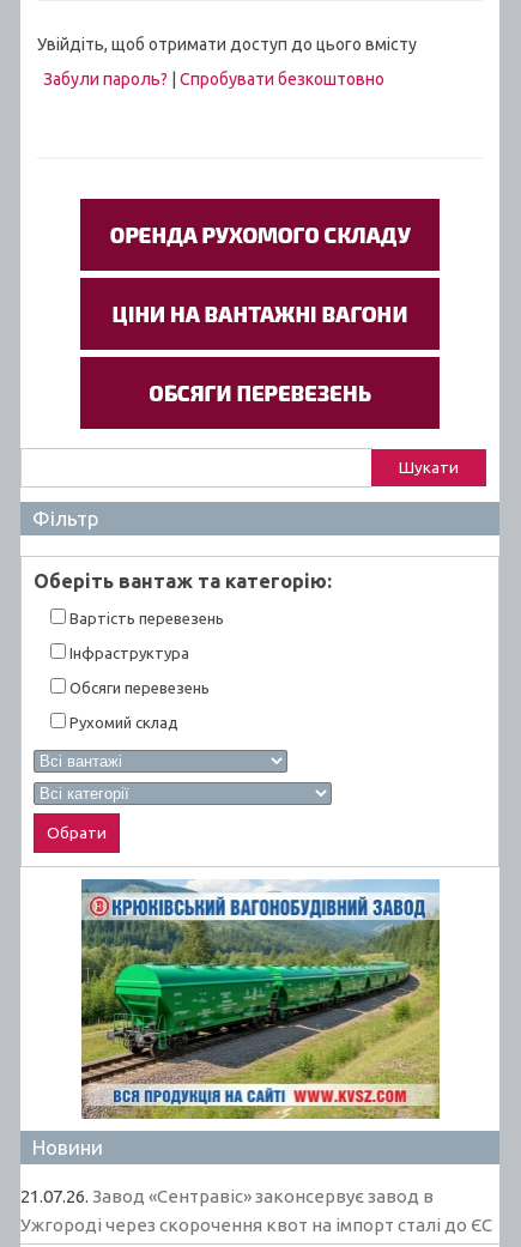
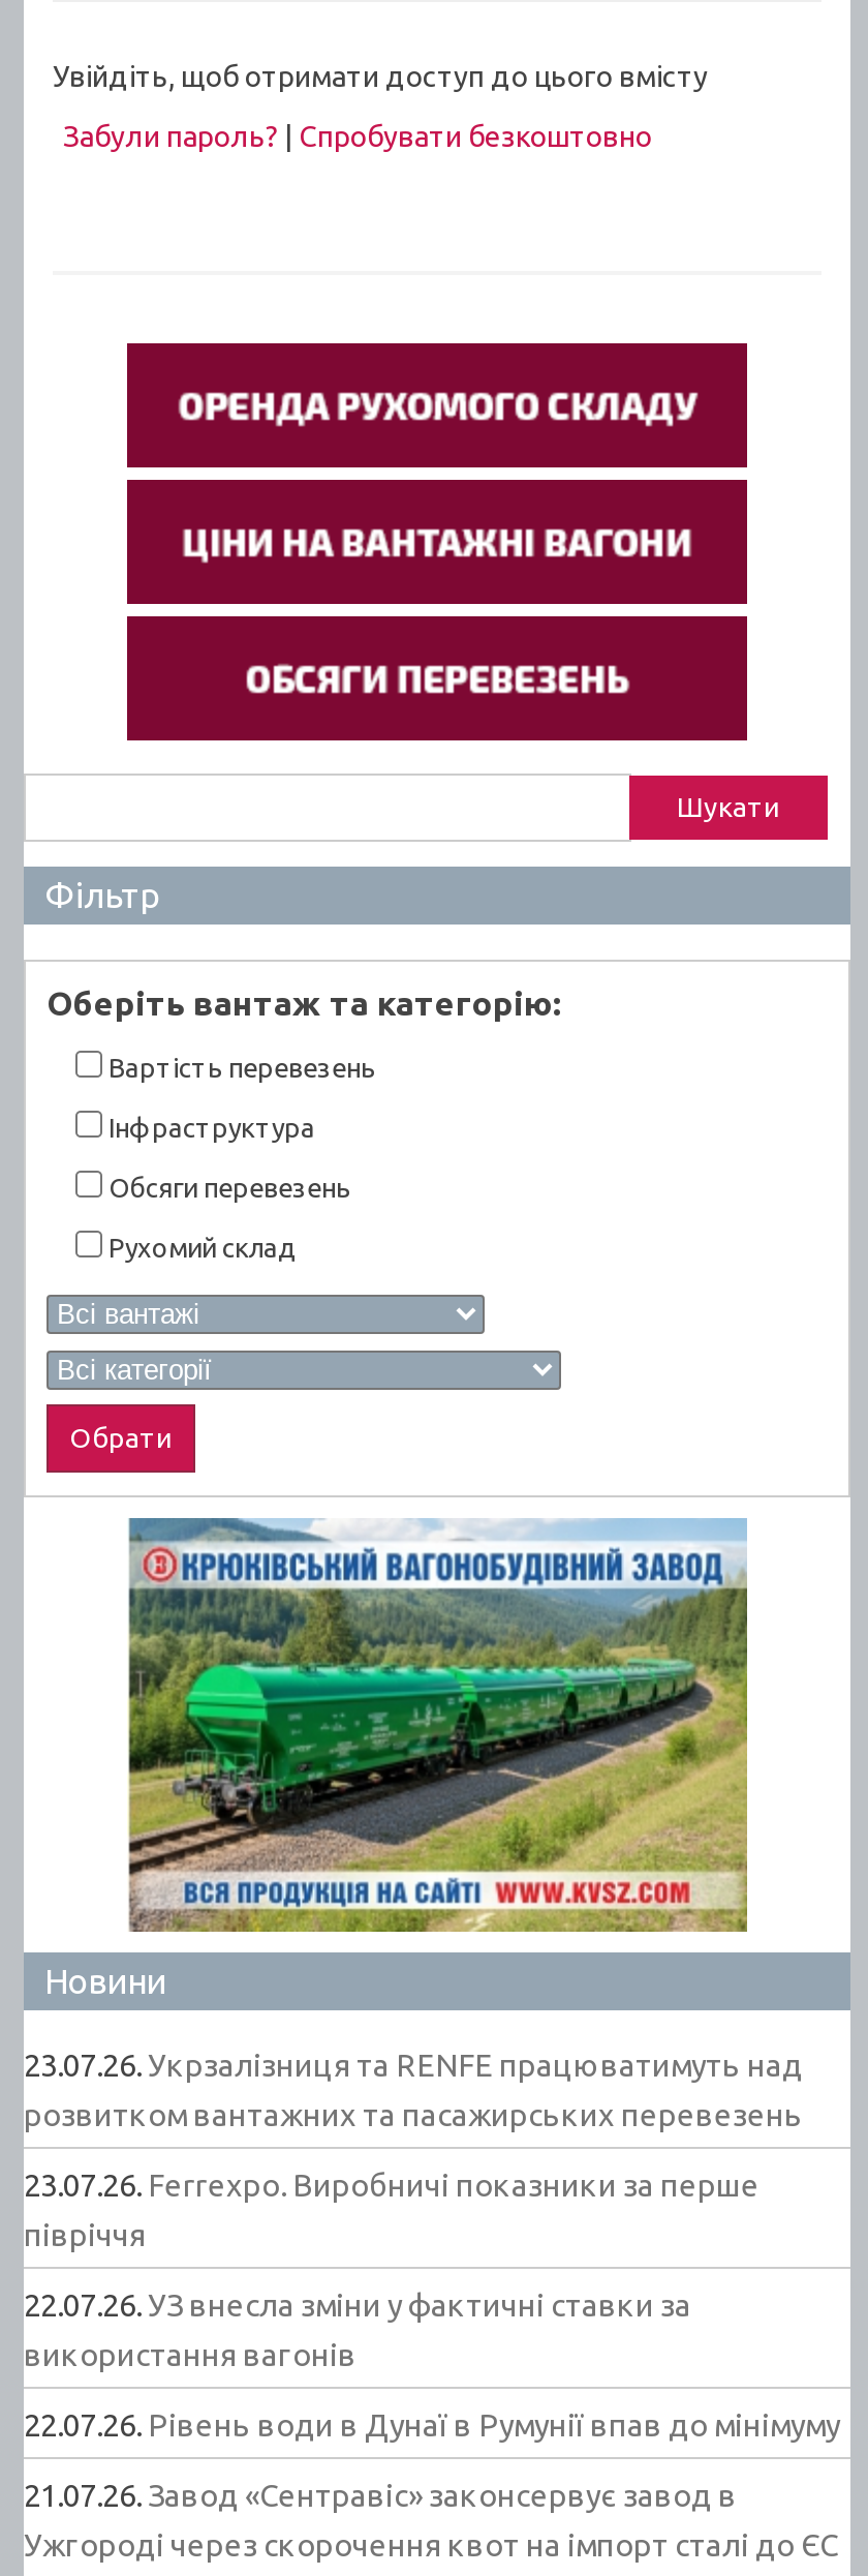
none -> [24,2048,840,2443] 23.07.26. Укрзалізниця та RENFE працюватимуть над | розвитком вантажних та пасажирських перевезень | 23.07.26. Ferrexpo. Виробничі показники за перше | півріччя | 22.07.26. УЗ внесла зміни у фактичні ставки за | використання вагонів | 22.07.26. Рівень води в Дунаї в Румунії впав до мінімуму

